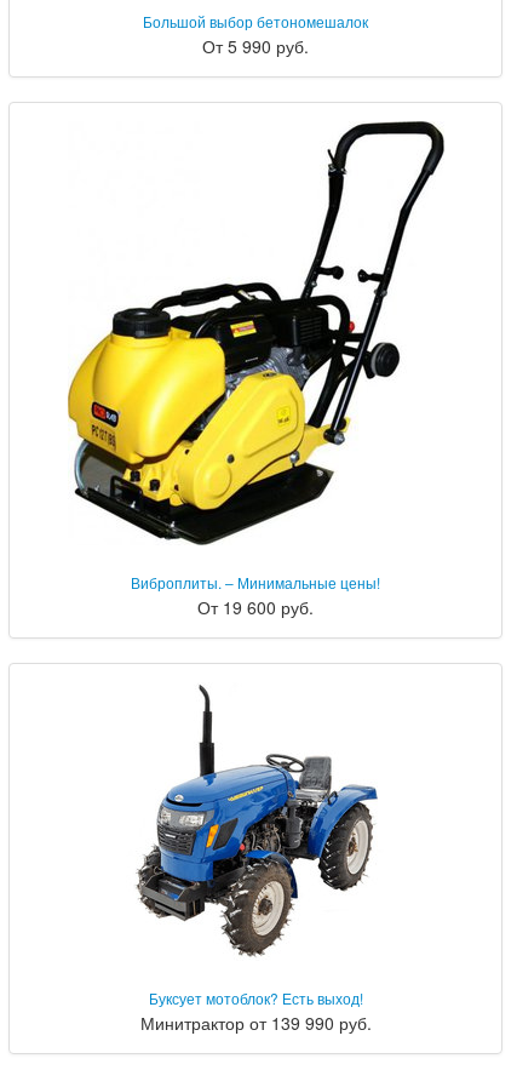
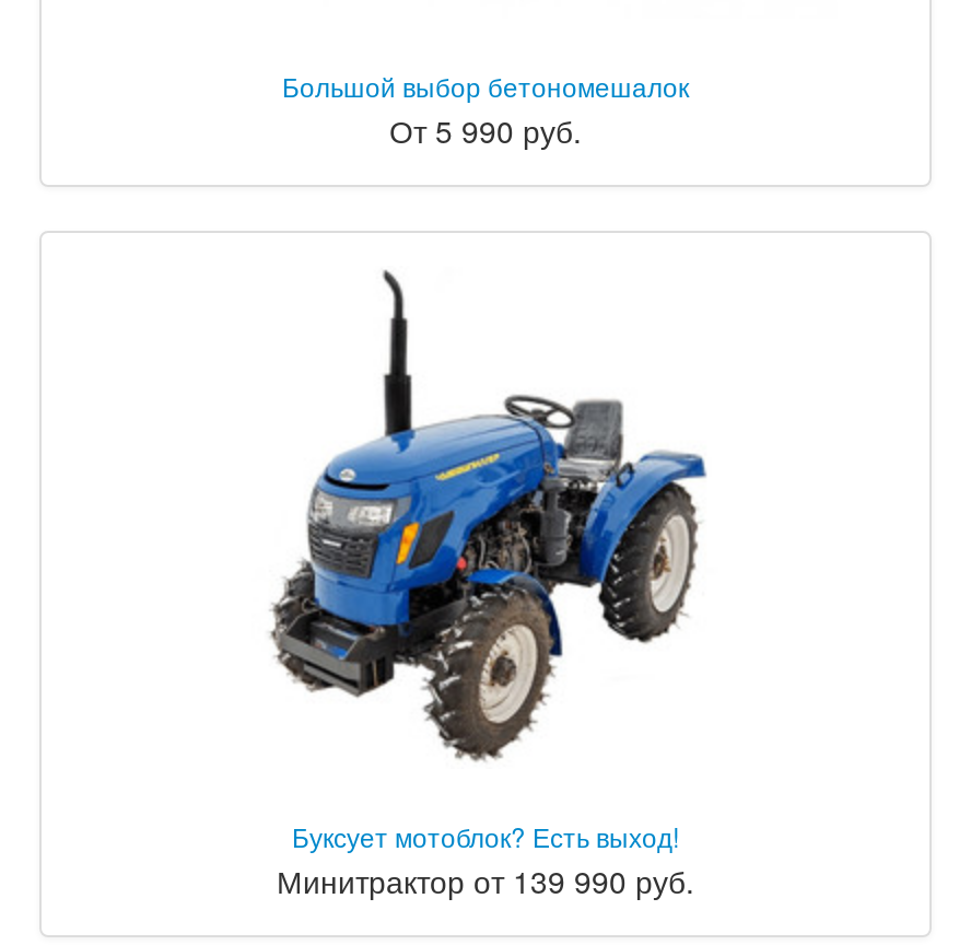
[67,120,446,619] [image] | Виброплиты. – Минимальные цены! | От 19 600 руб. -> none

